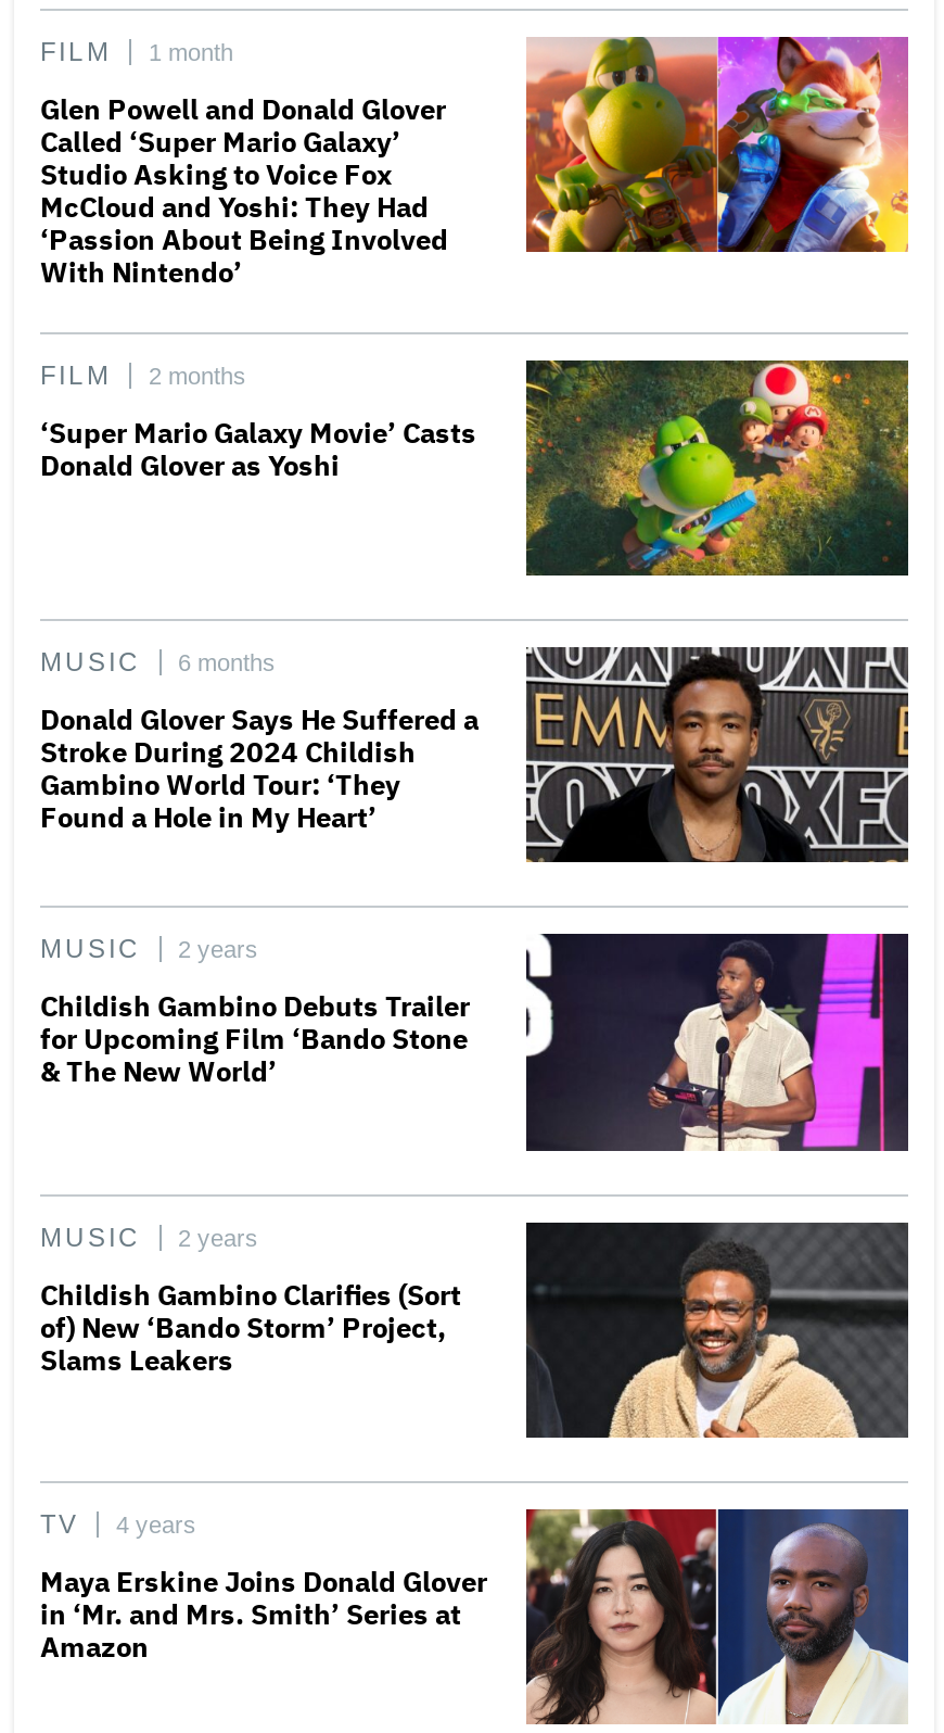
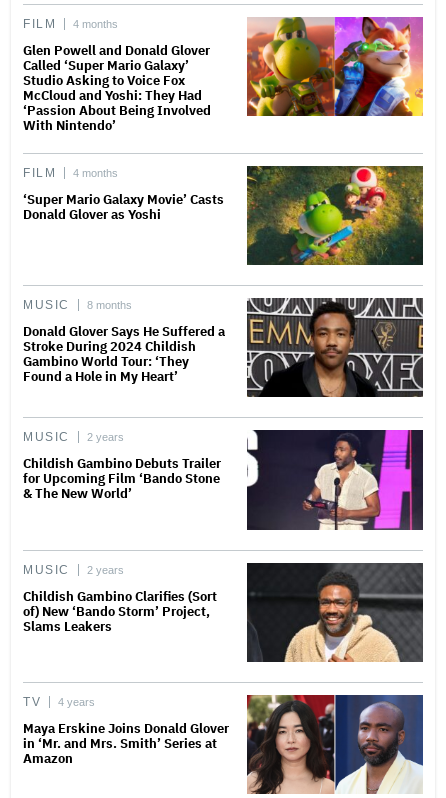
[40,37,233,67] FILM 1 month -> [23,17,118,31] FILM 4 months
[40,360,246,391] FILM 2 months -> [23,166,118,180] FILM 4 months
[40,648,276,678] MUSIC 6 months -> [23,298,131,312] MUSIC 8 months

